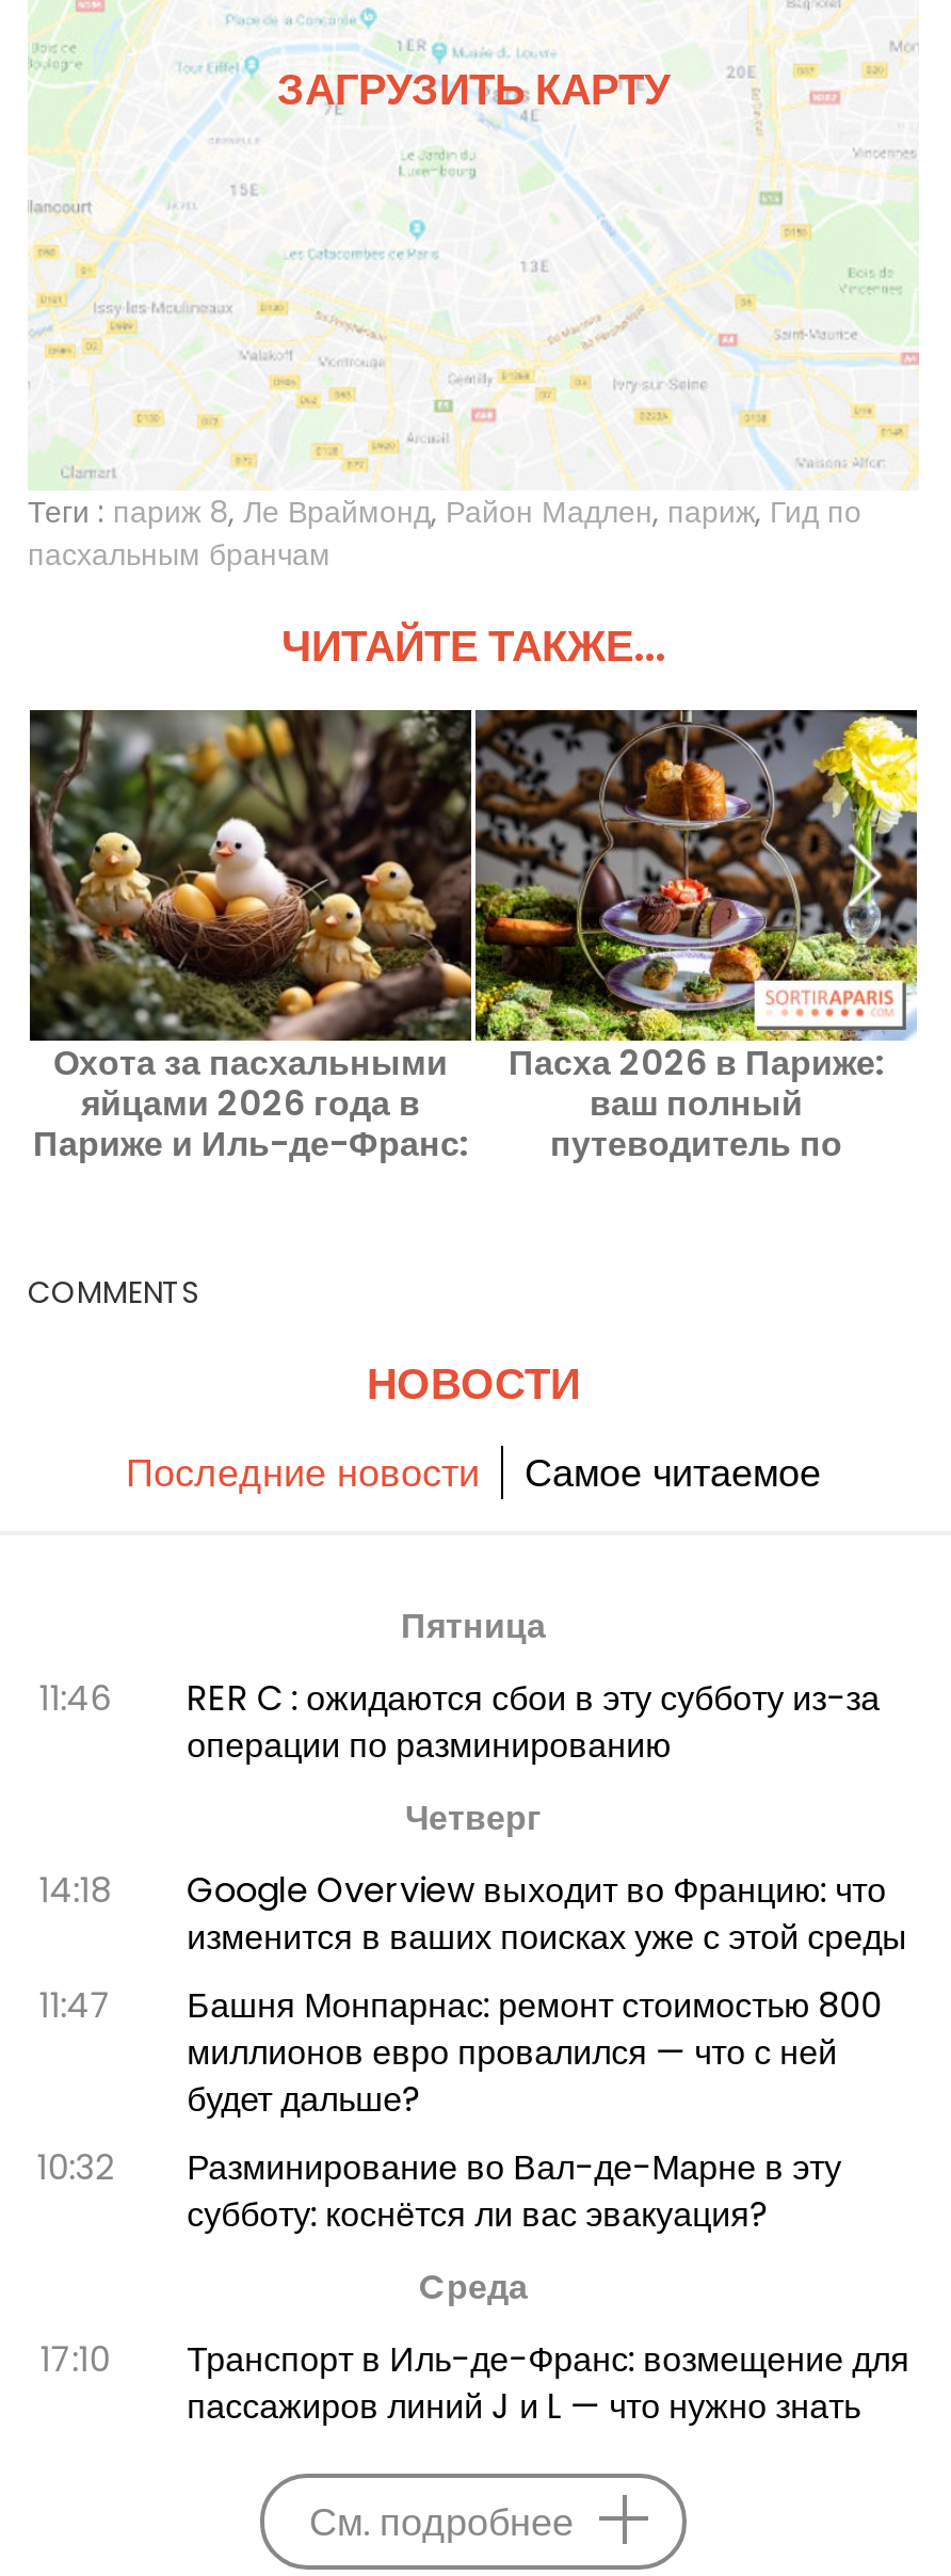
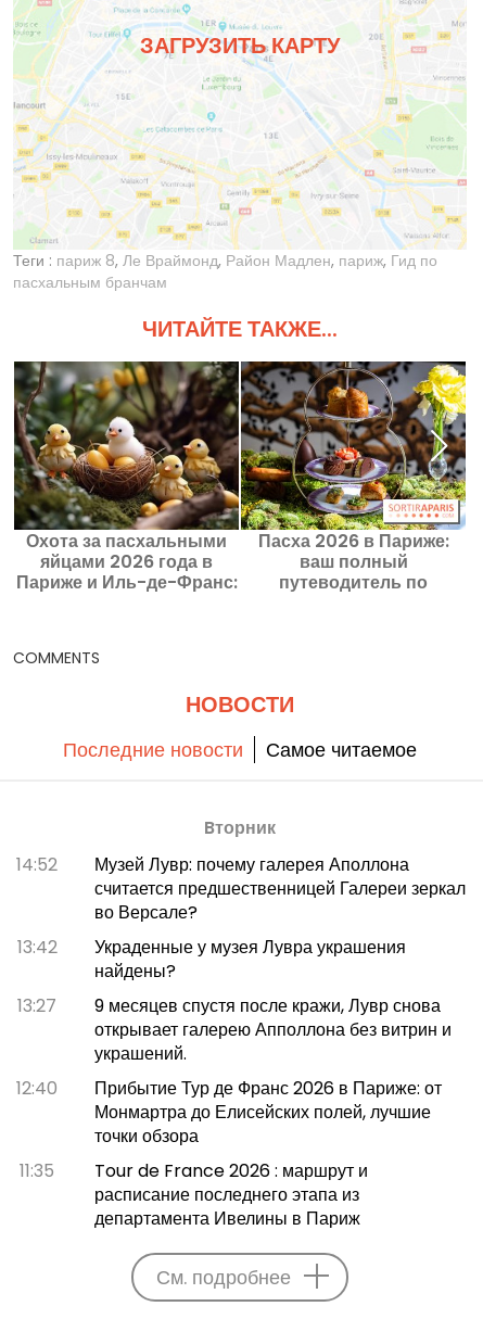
[37,1602,910,2431] Пятница | 11:46 | RER C : ожидаются сбои в эту субботу из-за | операции по разминированию | Четверг | 14:18 | Google Overview выходит во Францию: что | изменится в ваших поисках уже с этой среды | 11:47 | Башня Монпарнас: ремонт стоимостью 800 | миллионов евро провалился — что с ней | будет дальше? | 10:32 | Разминирование во Вал-де-Марне в эту | субботу: коснётся ли вас эвакуация? | Cреда | 17:10 | Транспорт в Иль-де-Франс: возмещение для | пассажиров линий J и L — что нужно знать -> [17,816,465,1231] Bторник | 14:52 | Музей Лувр: почему галерея Аполлона | считается предшественницей Галереи зеркал | во Версале? | 13:42 | Украденные у музея Лувра украшения | найдены? | 13:27 | 9 месяцев спустя после кражи, Лувр снова | открывает галерею Апполлона без витрин и | украшений. | 12:40 | Прибытие Тур де Франс 2026 в Париже: от | Монмартра до Елисейских полей, лучшие | точки обзора | 11:35 | Tour de France 2026 : маршрут и | расписание последнего этапа из | департамента Ивелины в Париж

